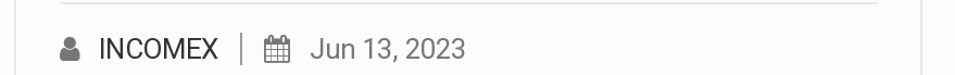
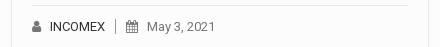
[310,33,466,66] Jun 13, 2023 -> [147,19,215,34] May 3, 2021

